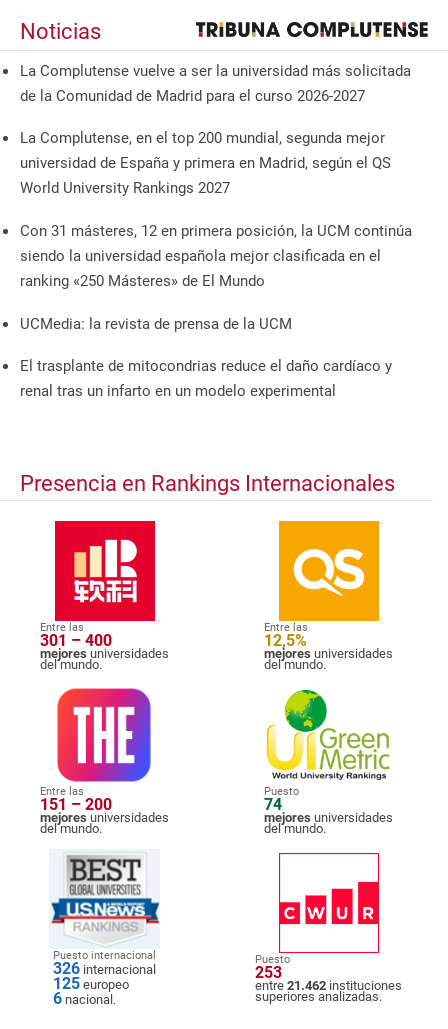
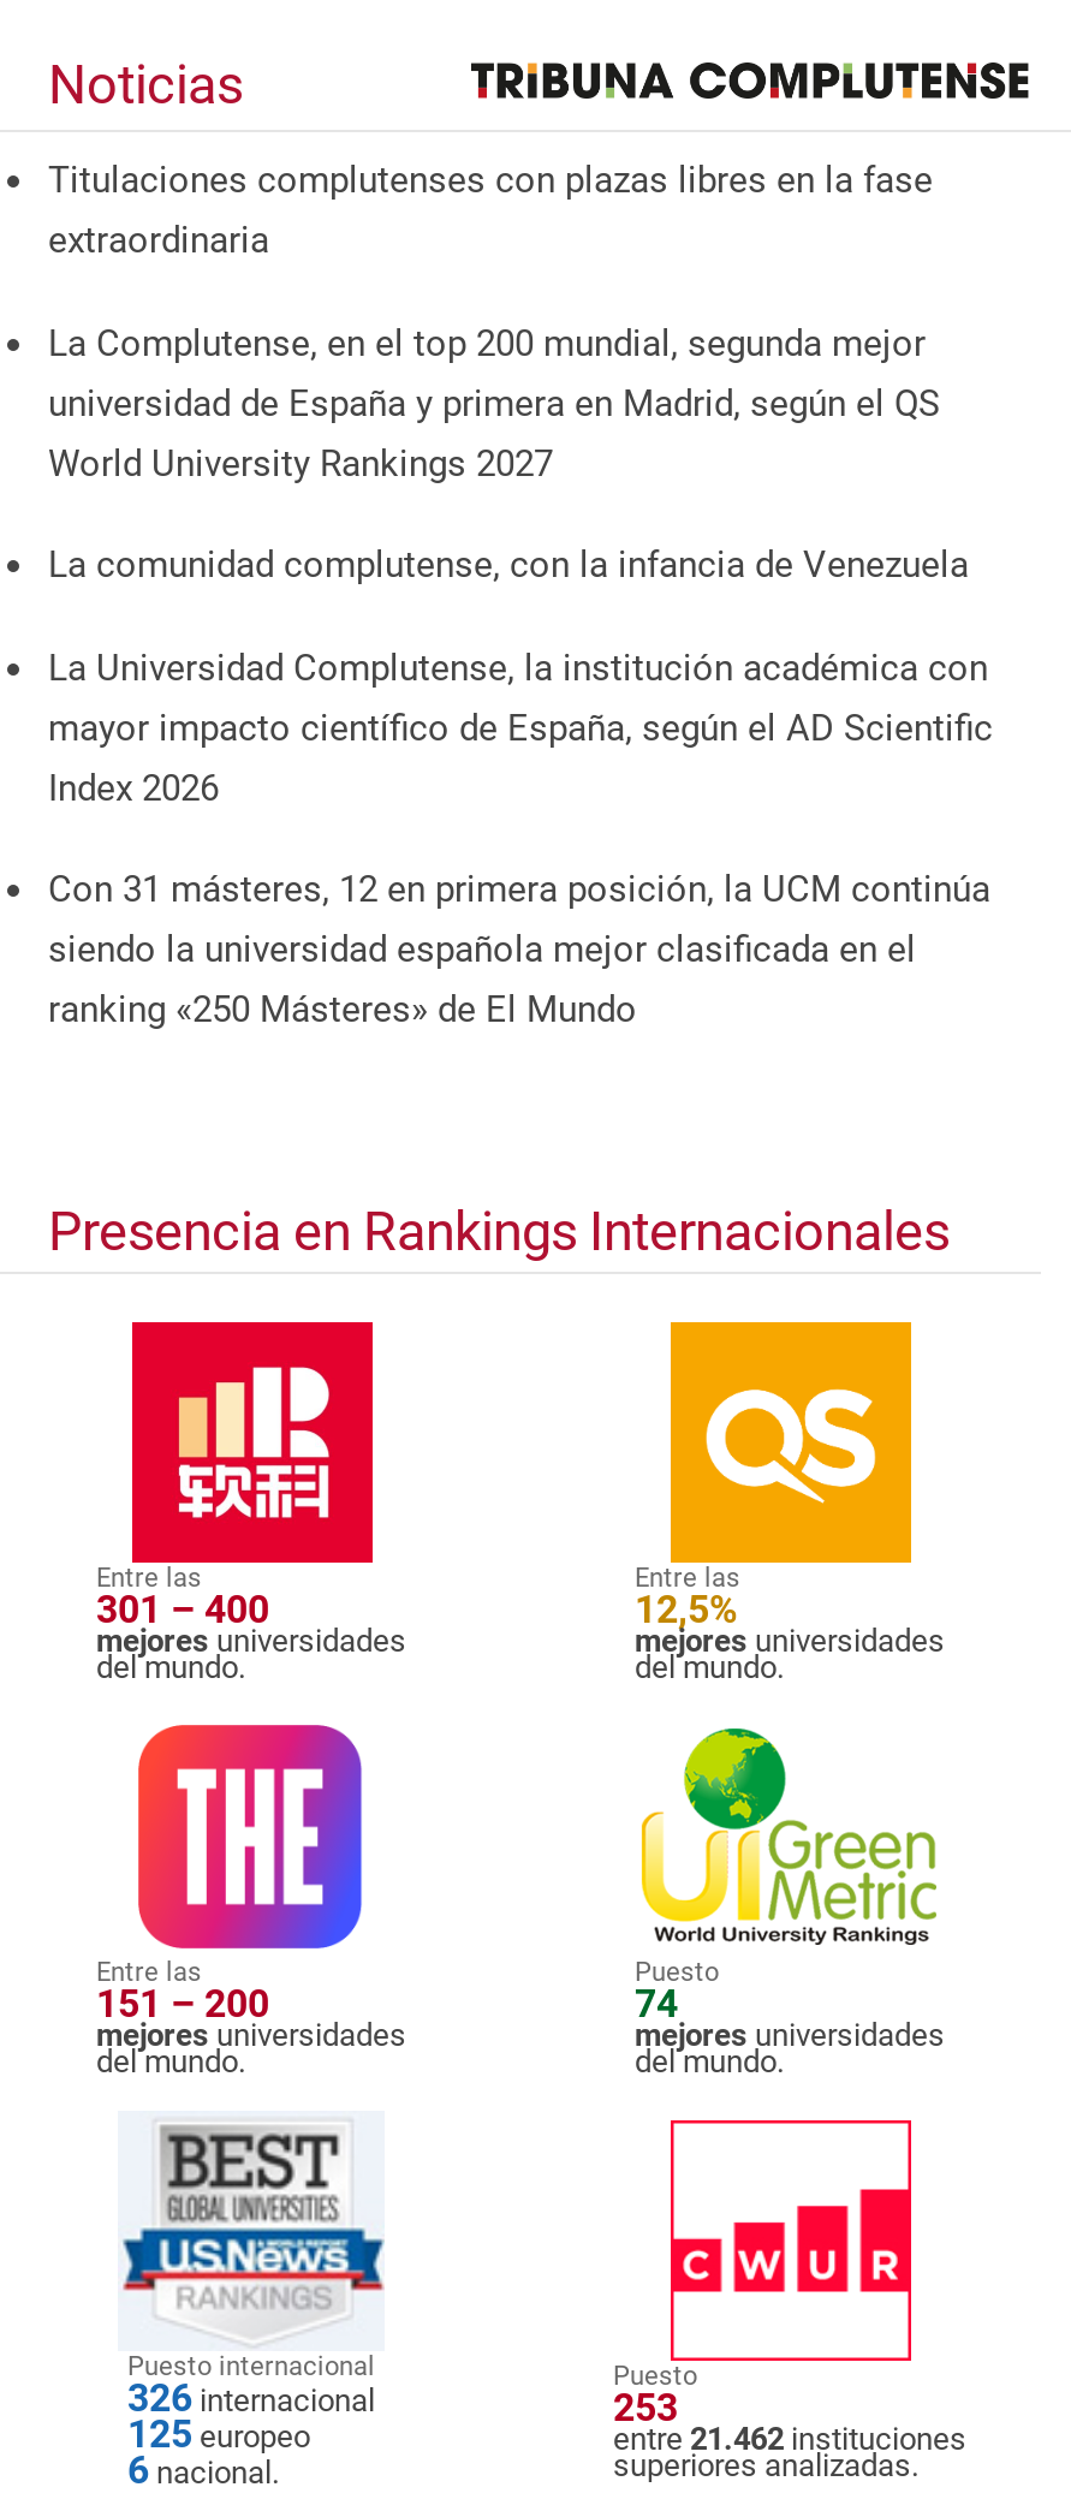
[20,62,411,105] La Complutense vuelve a ser la universidad más solicitada | de la Comunidad de Madrid para el curso 2026-2027 -> [48,158,933,262] Titulaciones complutenses con plazas libres en la fase | extraordinaria
none -> [48,543,993,809] La comunidad complutense, con la infancia de Venezuela | La Universidad Complutense, la institución académica con | mayor impacto científico de España, según el AD Scientific | Index 2026
moved [20,222,412,290] -> [48,868,990,1032]: Con 31 másteres, 12 en primera posición, la UCM continúa | siendo la universidad española mejor clasificada en el | ranking «250 Másteres» de El Mundo
[20,315,392,400] UCMedia: la revista de prensa de la UCM | El trasplante de mitocondrias reduce el daño cardíaco y | renal tras un infarto en un modelo experimental -> none

